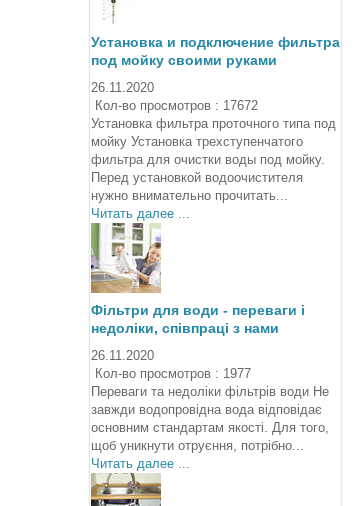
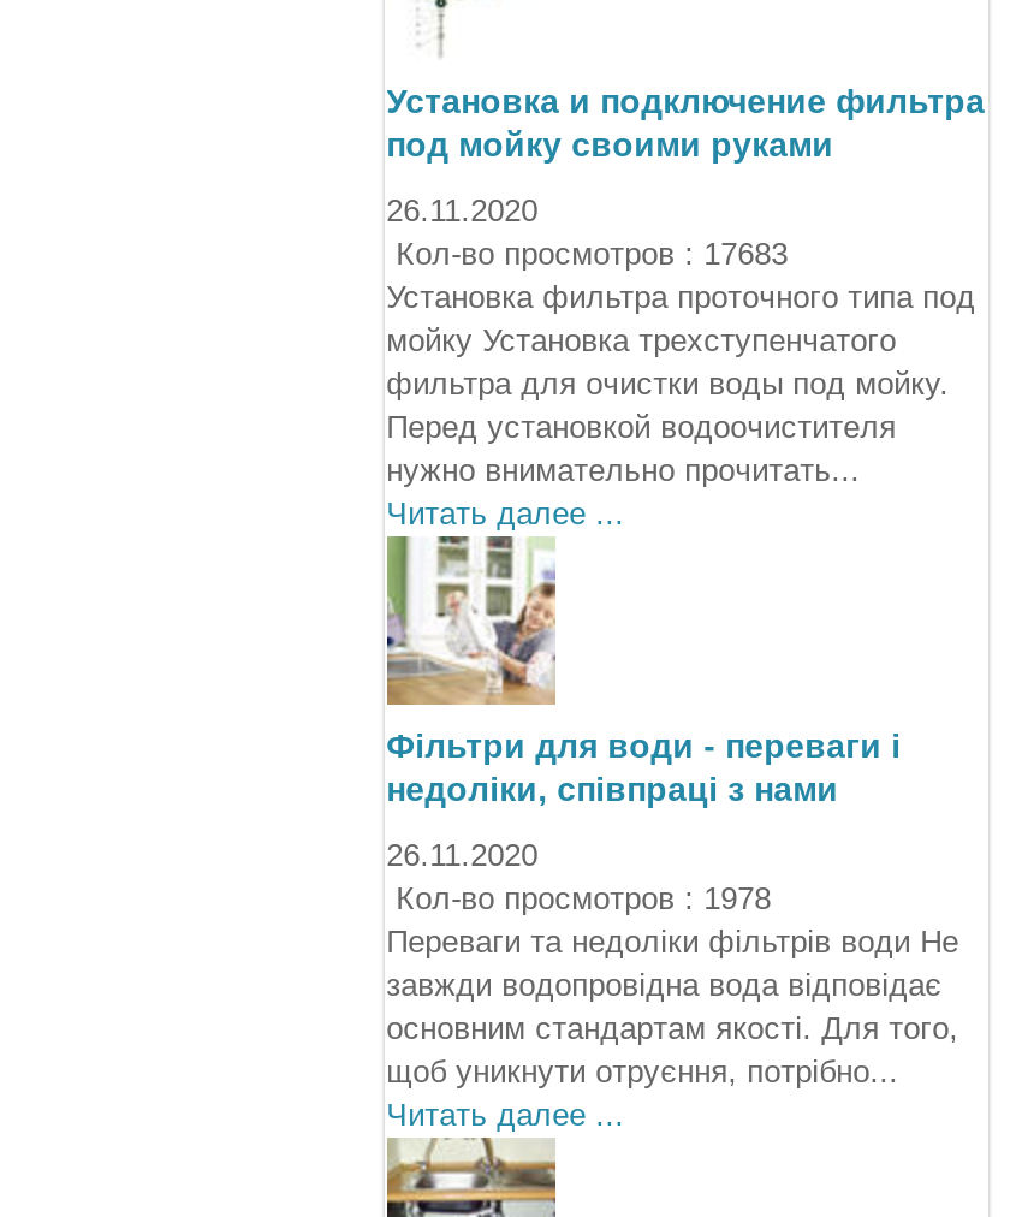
[95,98,258,113] Кол-во просмотров : 17672 -> [396,236,788,272] Кол-во просмотров : 17683
[95,366,251,381] Кол-во просмотров : 1977 -> [396,880,771,916] Кол-во просмотров : 1978

